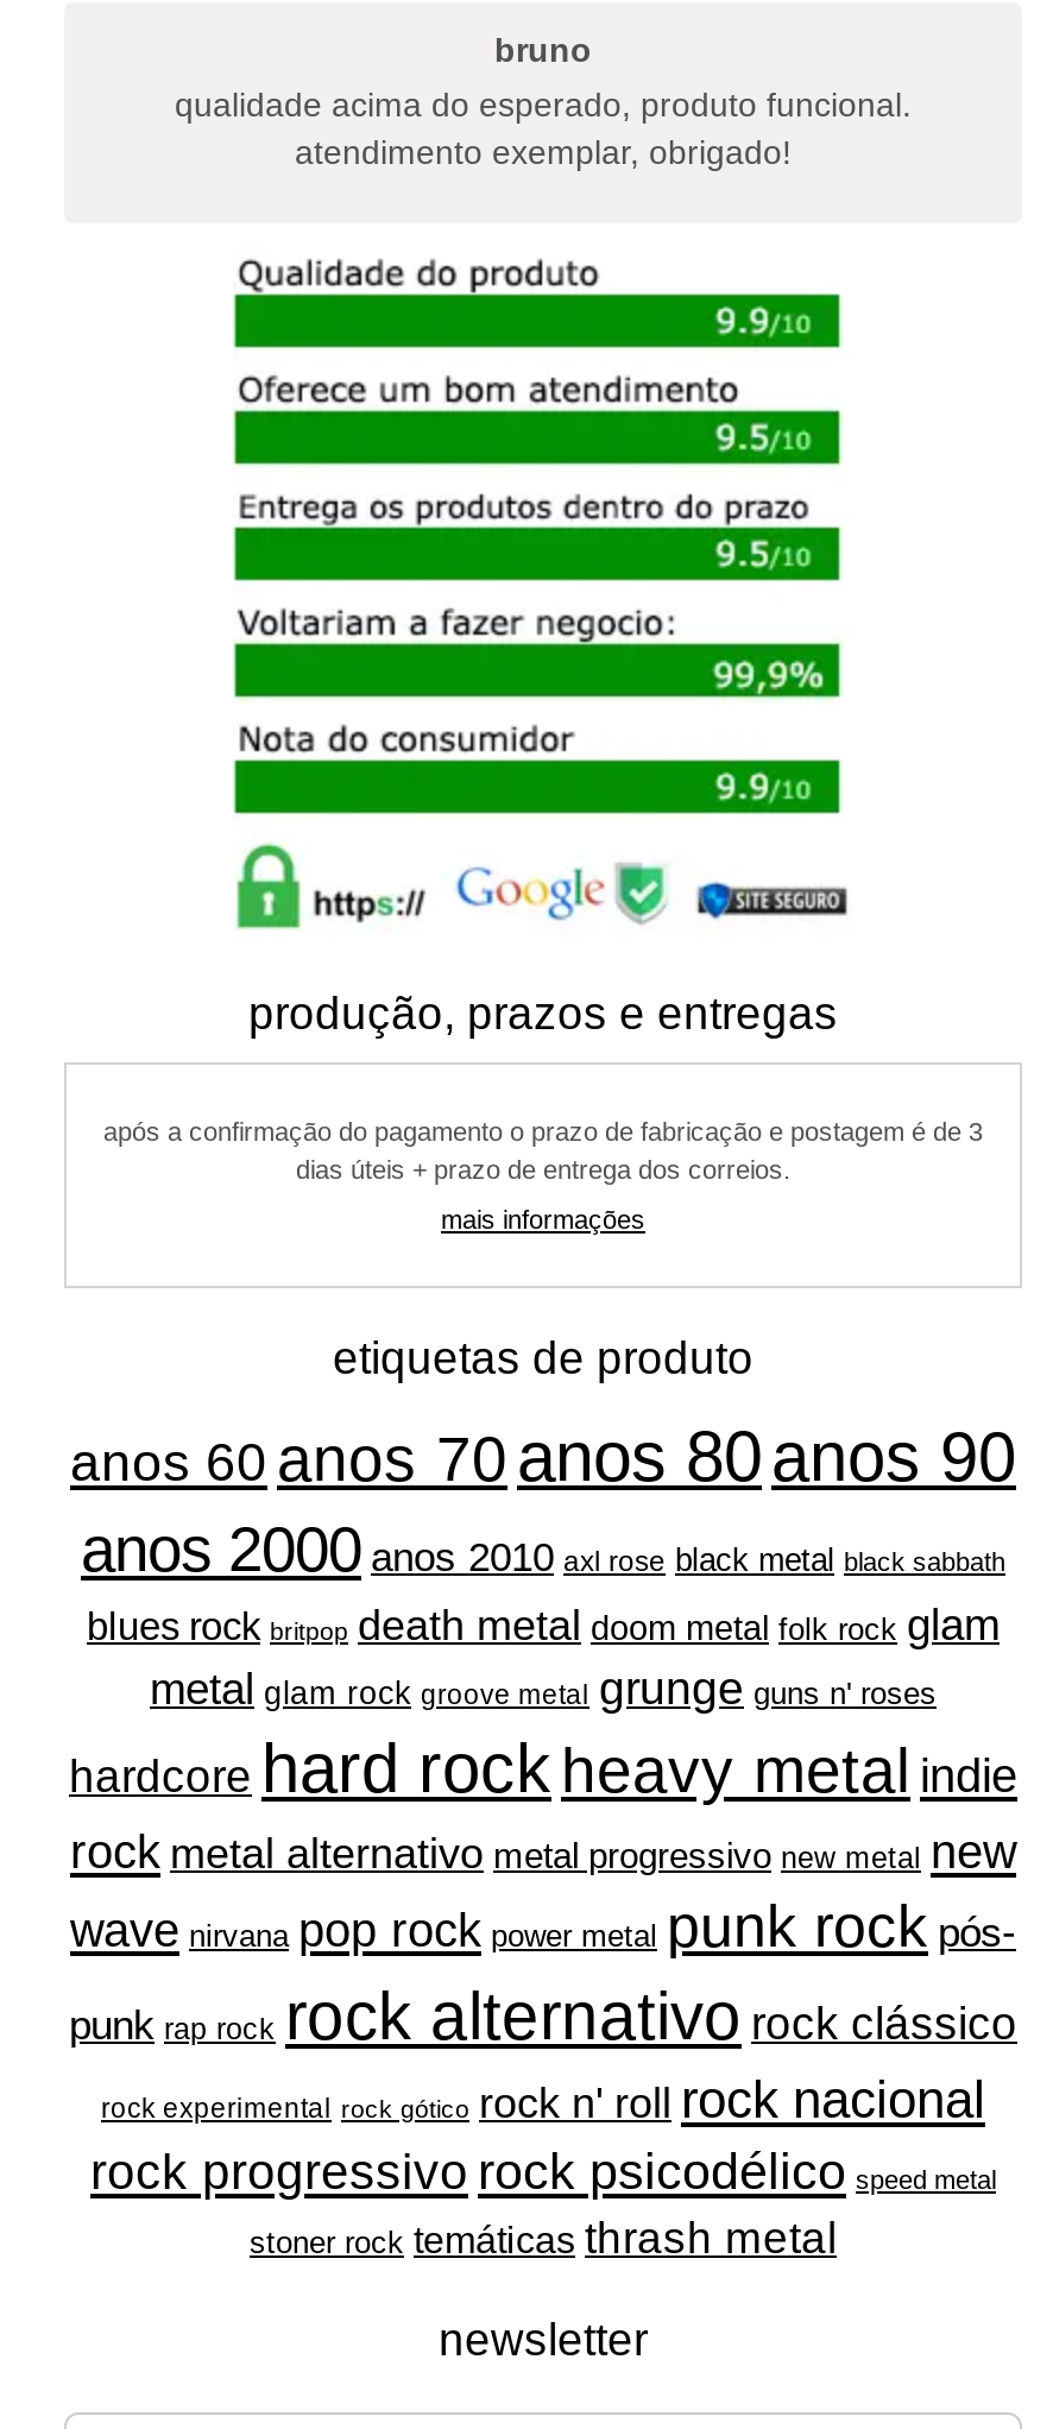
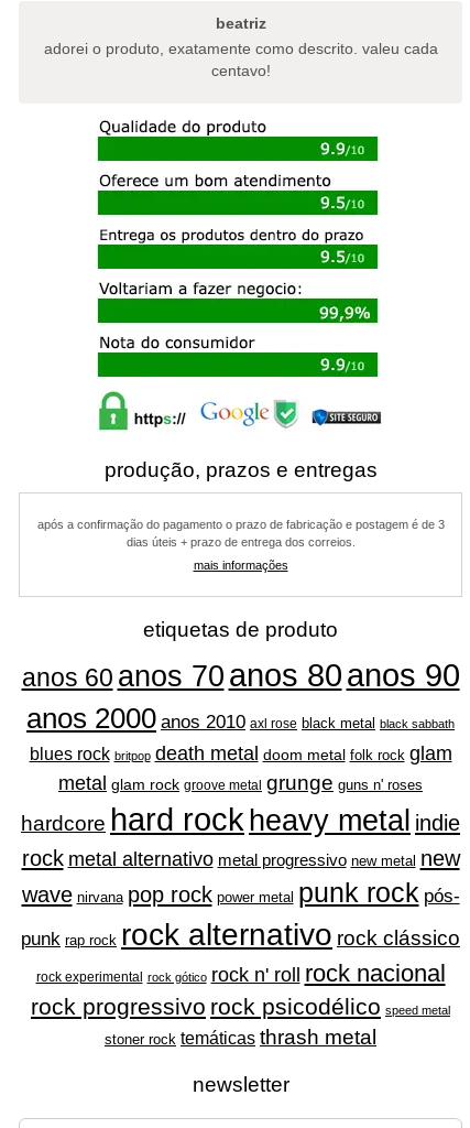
[175,31,912,171] bruno | qualidade acima do esperado, produto funcional. | atendimento exemplar, obrigado! -> [43,14,438,79] beatriz | adorei o produto, exatamente como descrito. valeu cada | centavo!

